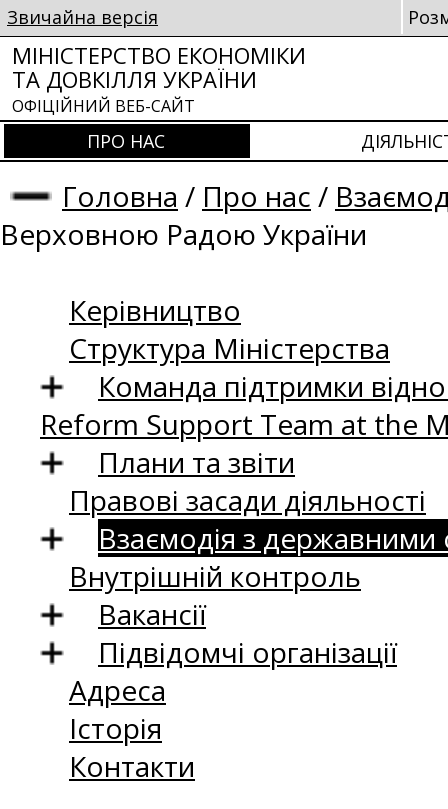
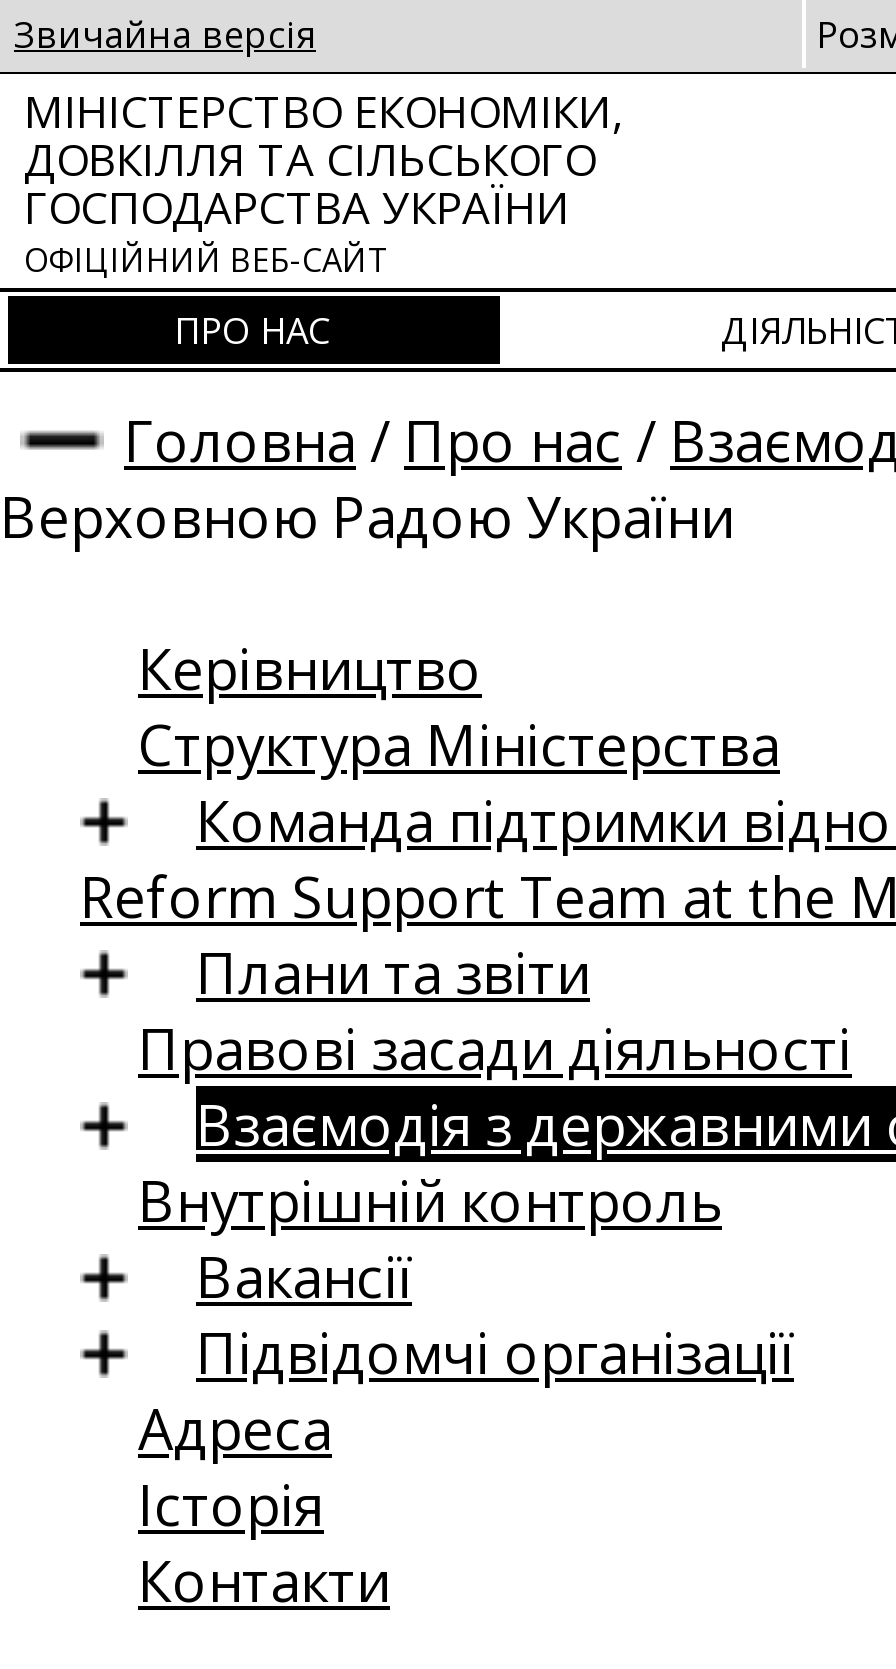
[12,40,306,94] МІНІСТЕРСТВО ЕКОНОМІКИ | ТА ДОВКІЛЛЯ УКРАЇНИ -> [24,80,624,236] МІНІСТЕРСТВО ЕКОНОМІКИ, | ДОВКІЛЛЯ ТА СІЛЬСЬКОГО | ГОСПОДАРСТВА УКРАЇНИ

